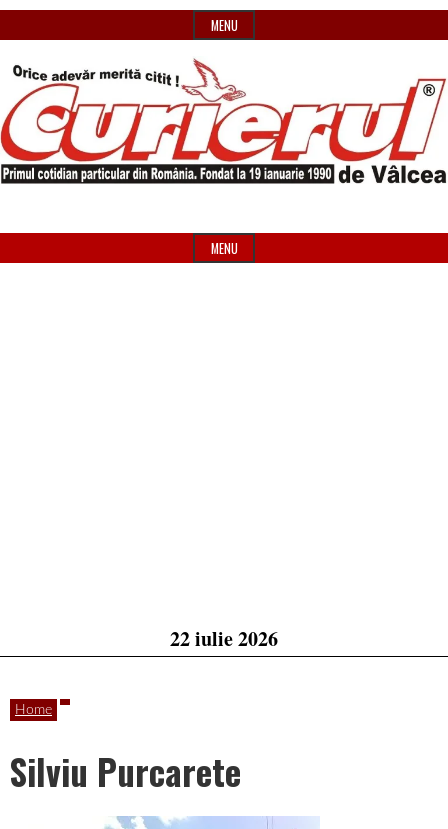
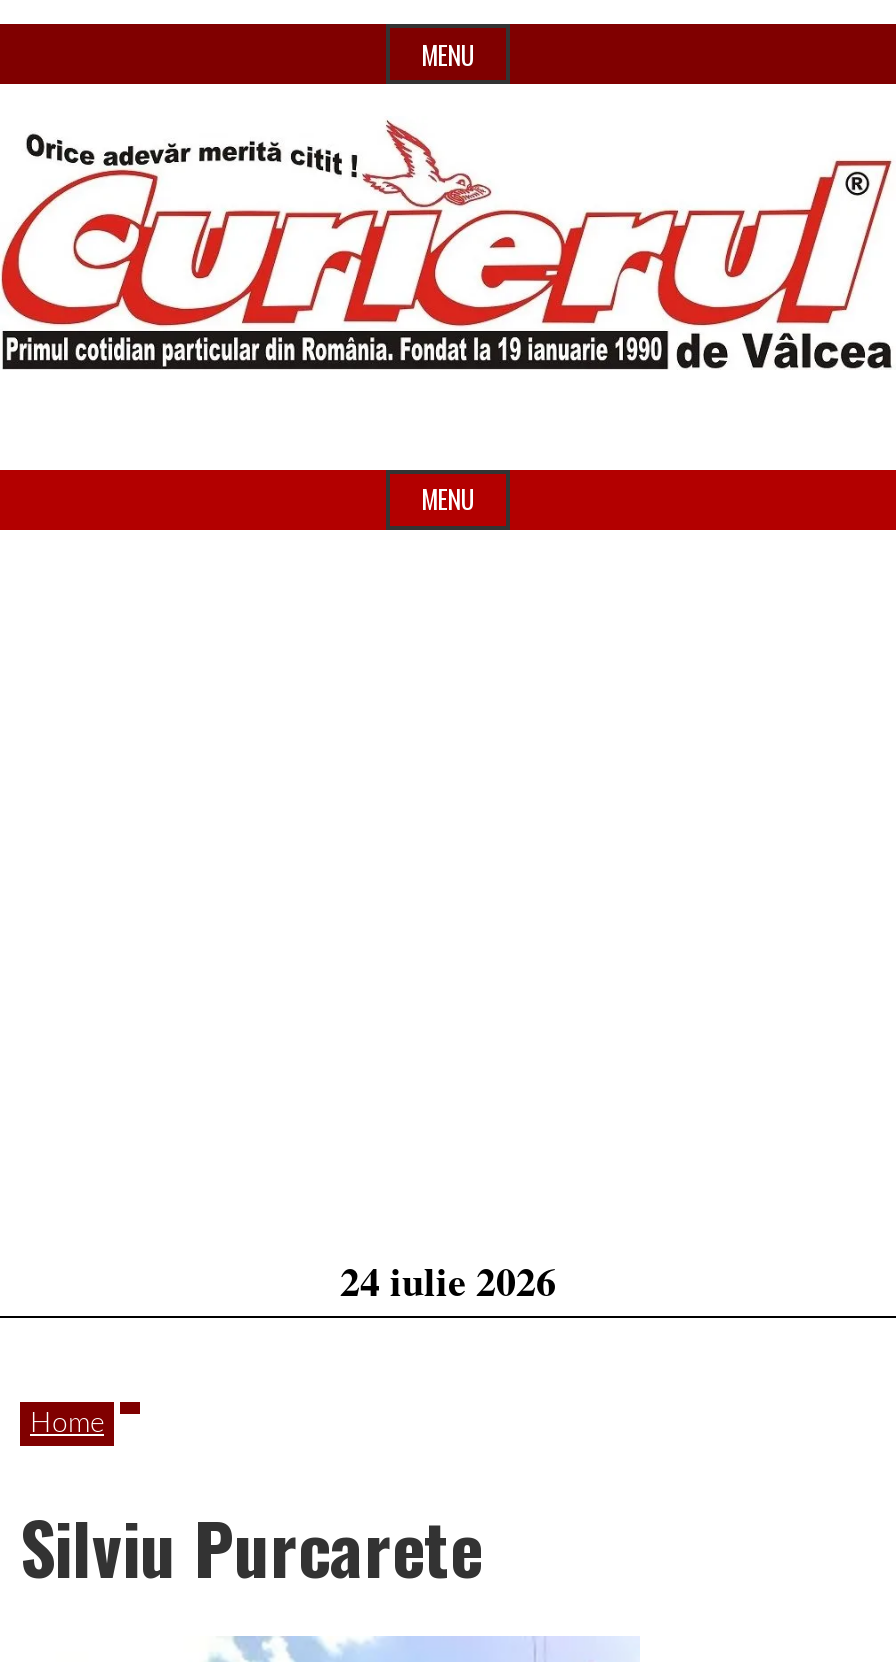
[170,624,278,653] 22 iulie 2026 -> [340,1252,556,1310] 24 iulie 2026

